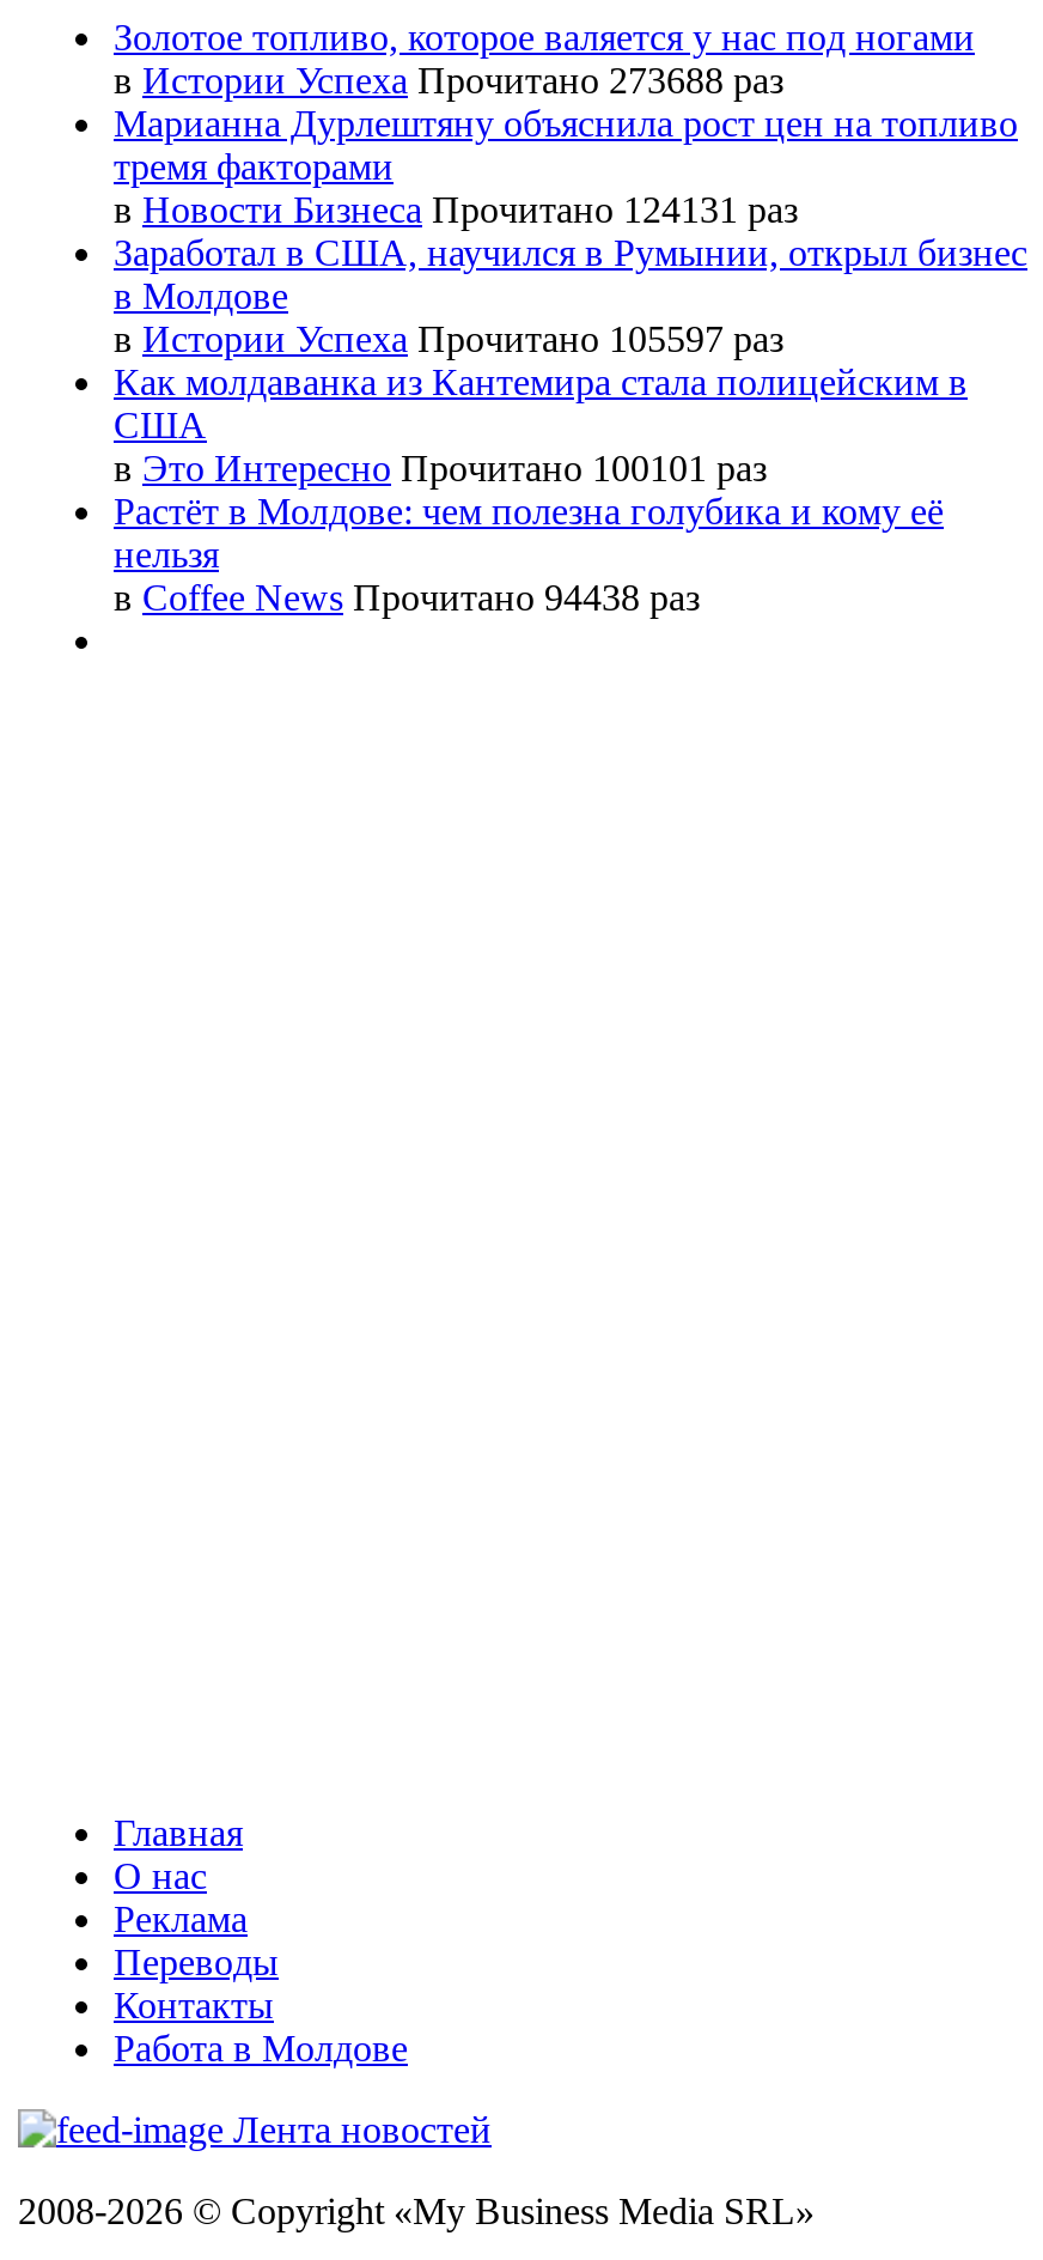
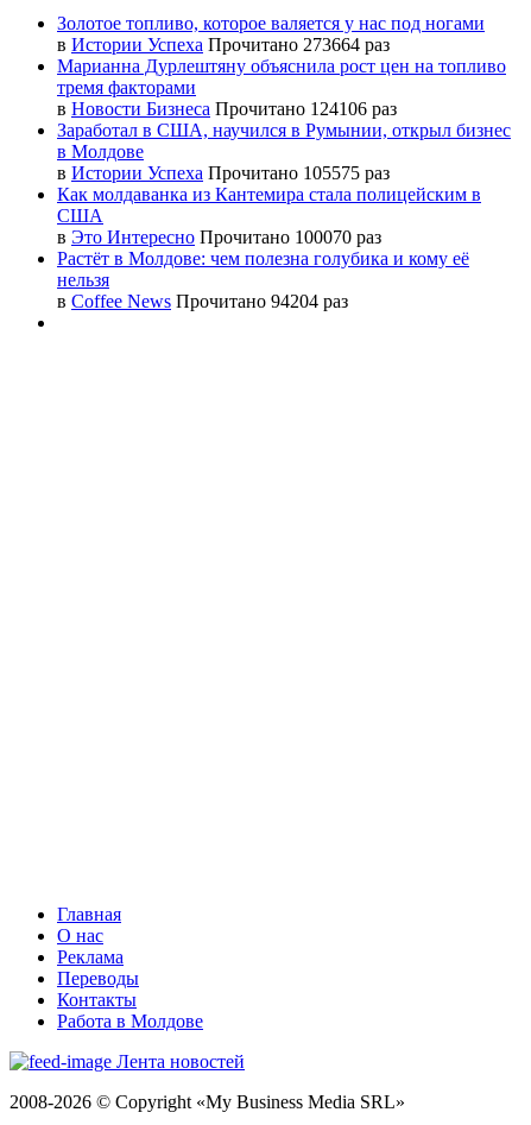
[114,59,783,99] в Истории Успеха Прочитано 273688 раз -> [57,34,390,54] в Истории Успеха Прочитано 273664 раз
[114,188,798,229] вНовости Бизнеса Прочитано 124131 раз -> [57,98,397,118] вНовости Бизнеса Прочитано 124106 раз
[114,317,783,358] в Истории Успеха Прочитано 105597 раз -> [57,162,390,182] в Истории Успеха Прочитано 105575 раз
[114,446,767,487] в Это Интересно Прочитано 100101 раз -> [57,226,381,247] в Это Интересно Прочитано 100070 раз
[114,576,700,616] в Coffee News Прочитано 94438 раз -> [57,290,348,311] в Coffee News Прочитано 94204 раз

